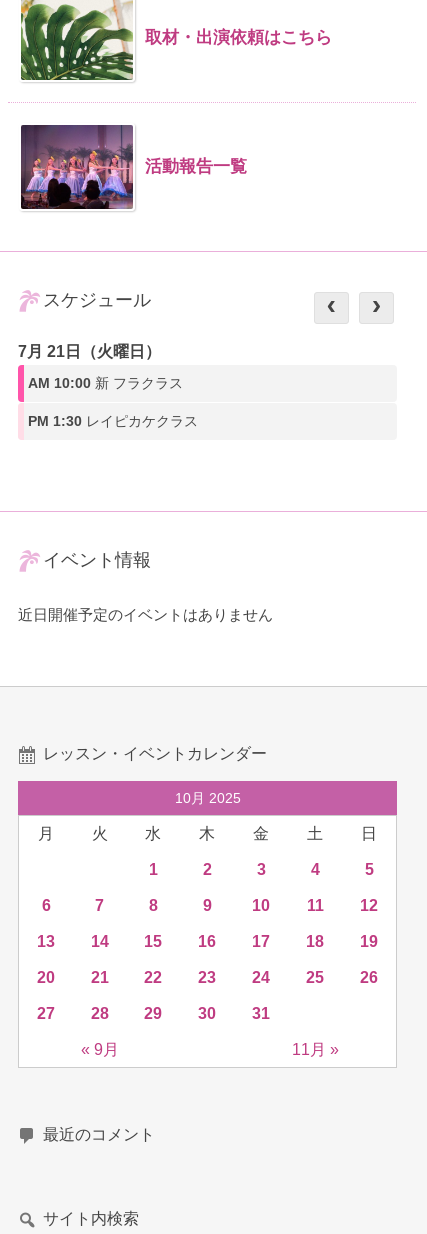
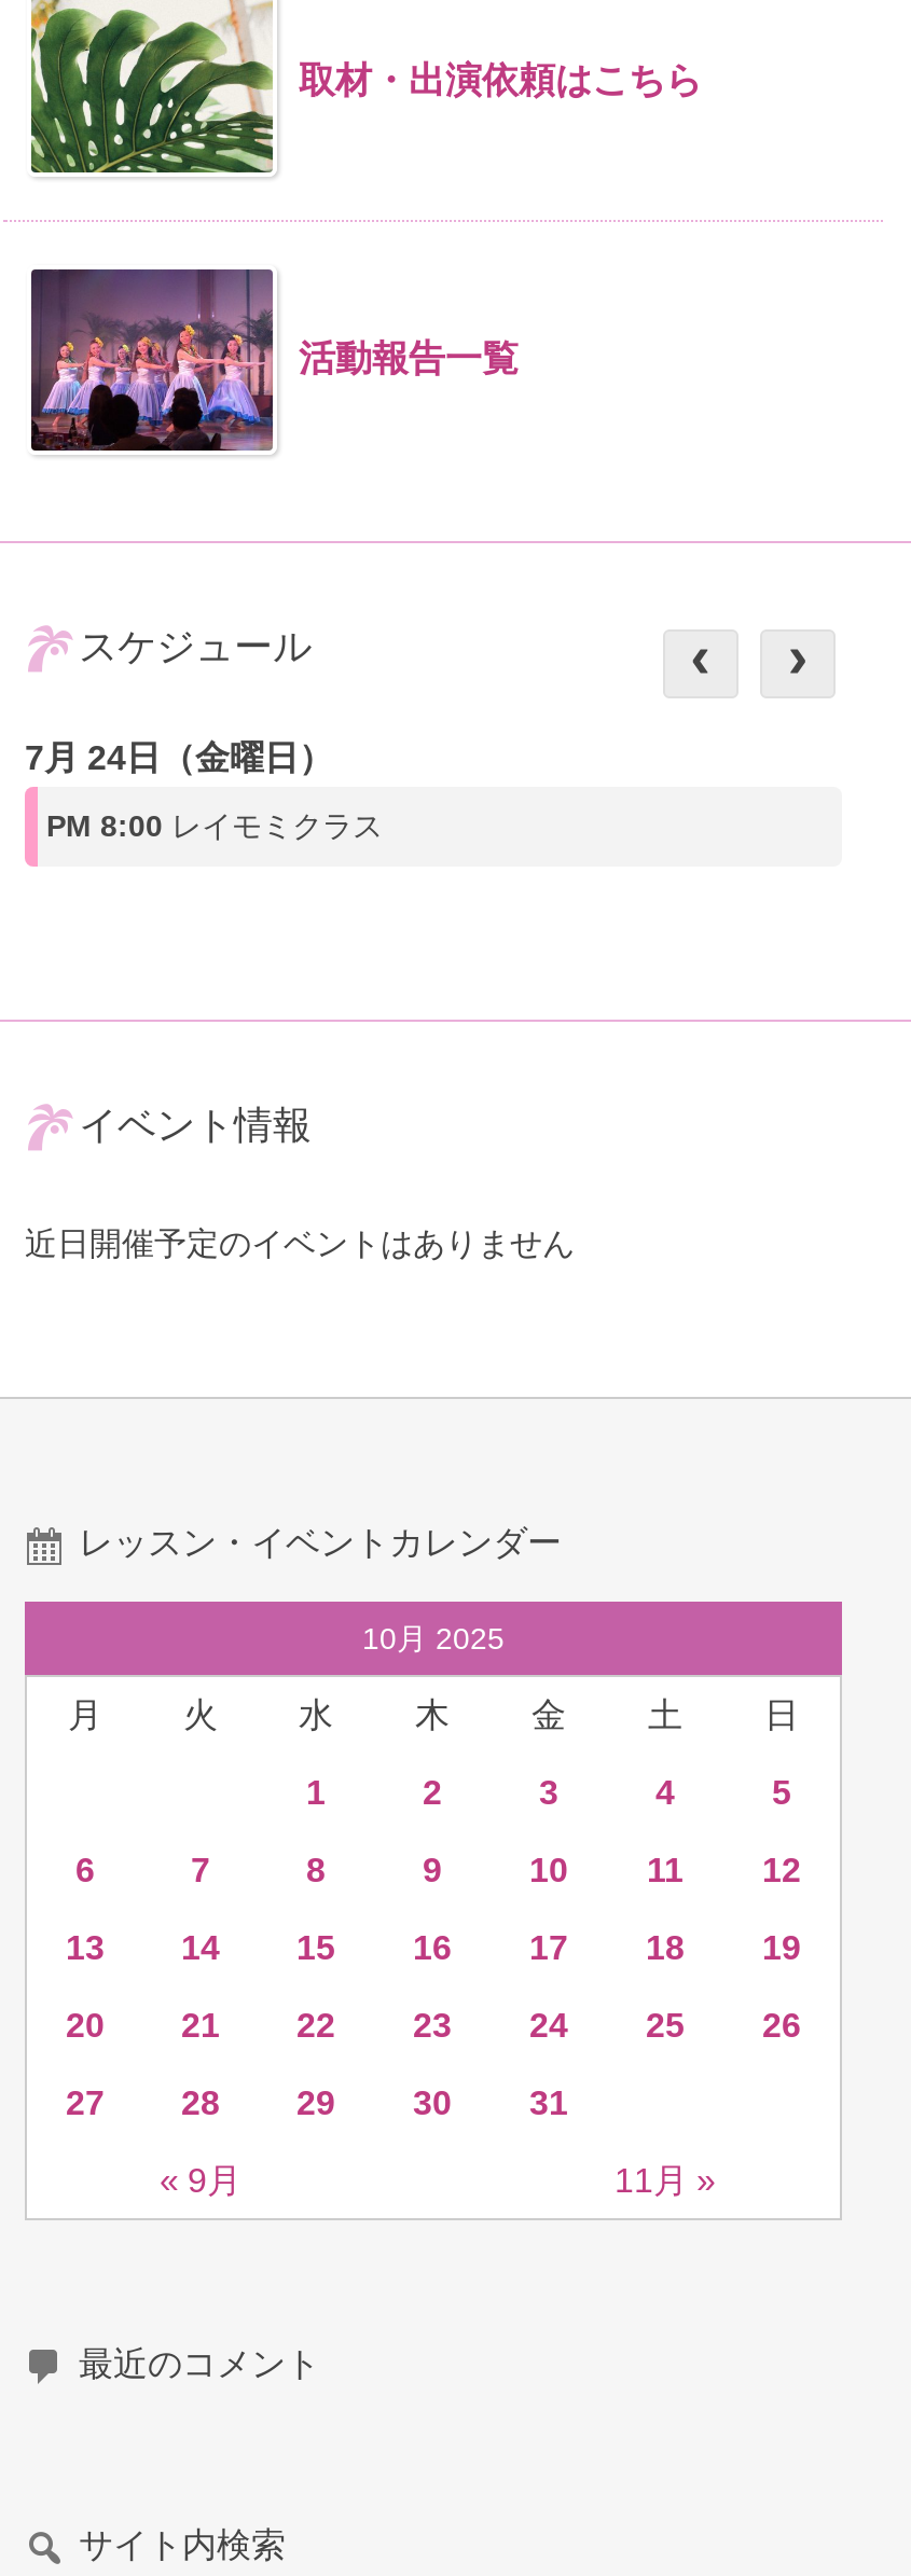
[18,343,198,429] 7月 21日（火曜日） | AM 10:00新 フラクラス | PM 1:30レイピカケクラス -> [25,739,383,843] 7月 24日（金曜日） | PM 8:00レイモミクラス

